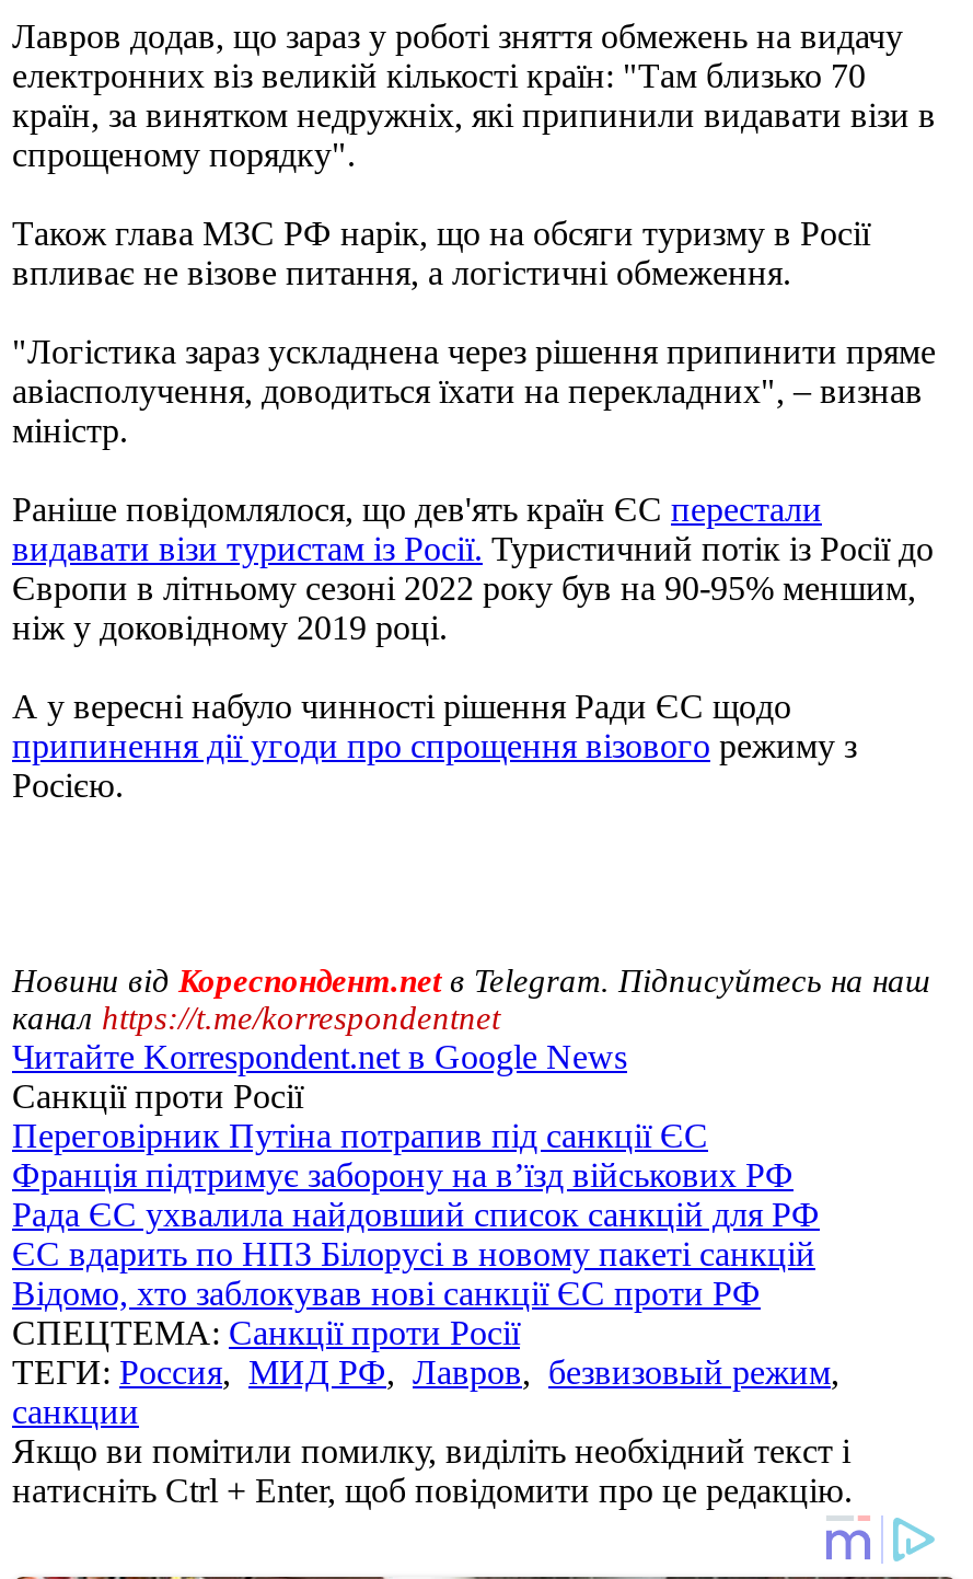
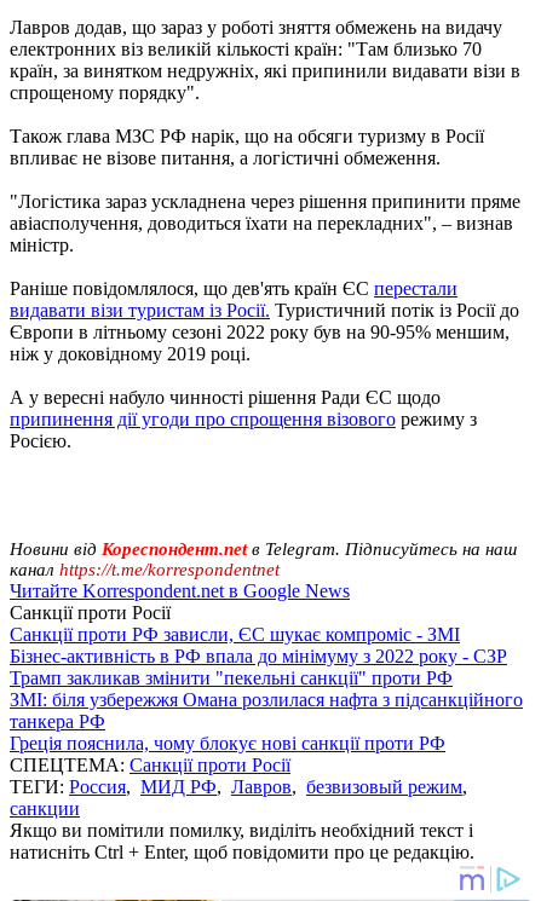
[12,1116,820,1311] Переговірник Путіна потрапив під санкції ЄС | Франція підтримує заборону на в’їзд військових РФ | Рада ЄС ухвалила найдовший список санкцій для РФ | ЄС вдарить по НПЗ Білорусі в новому пакеті санкцій | Відомо, хто заблокував нові санкції ЄС проти РФ -> [10,624,523,753] Санкції проти РФ зависли, ЄС шукає компроміс - ЗМІ | Бізнес-активність в РФ впала до мінімуму з 2022 року - СЗР | Трамп закликав змінити "пекельні санкції" проти РФ | ЗМІ: біля узбережжя Омана розлилася нафта з підсанкційного | танкера РФ | Греція пояснила, чому блокує нові санкції проти РФ

